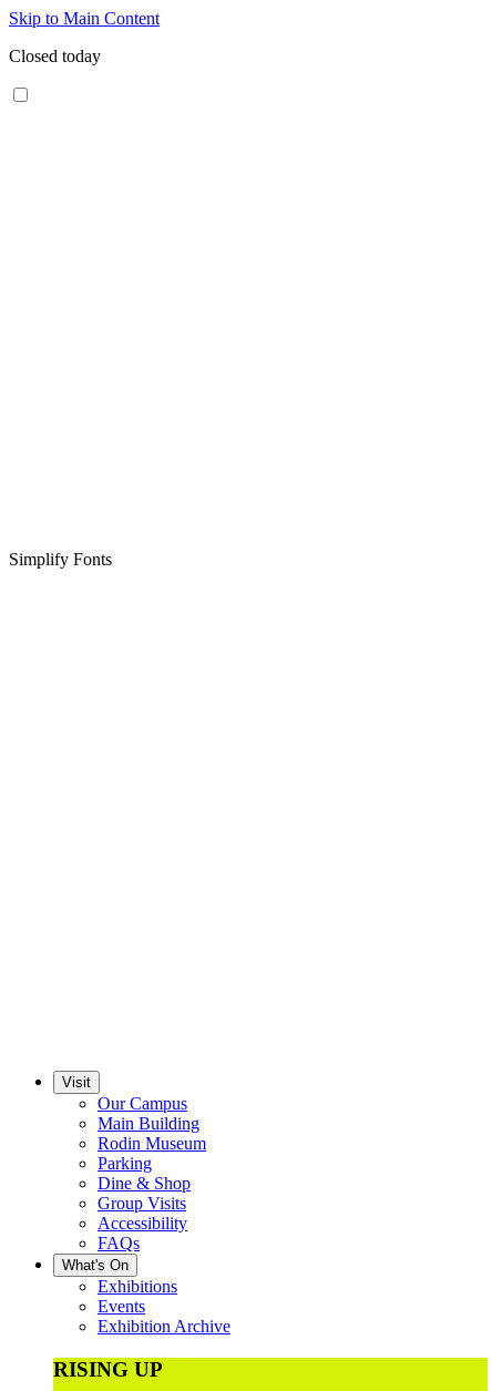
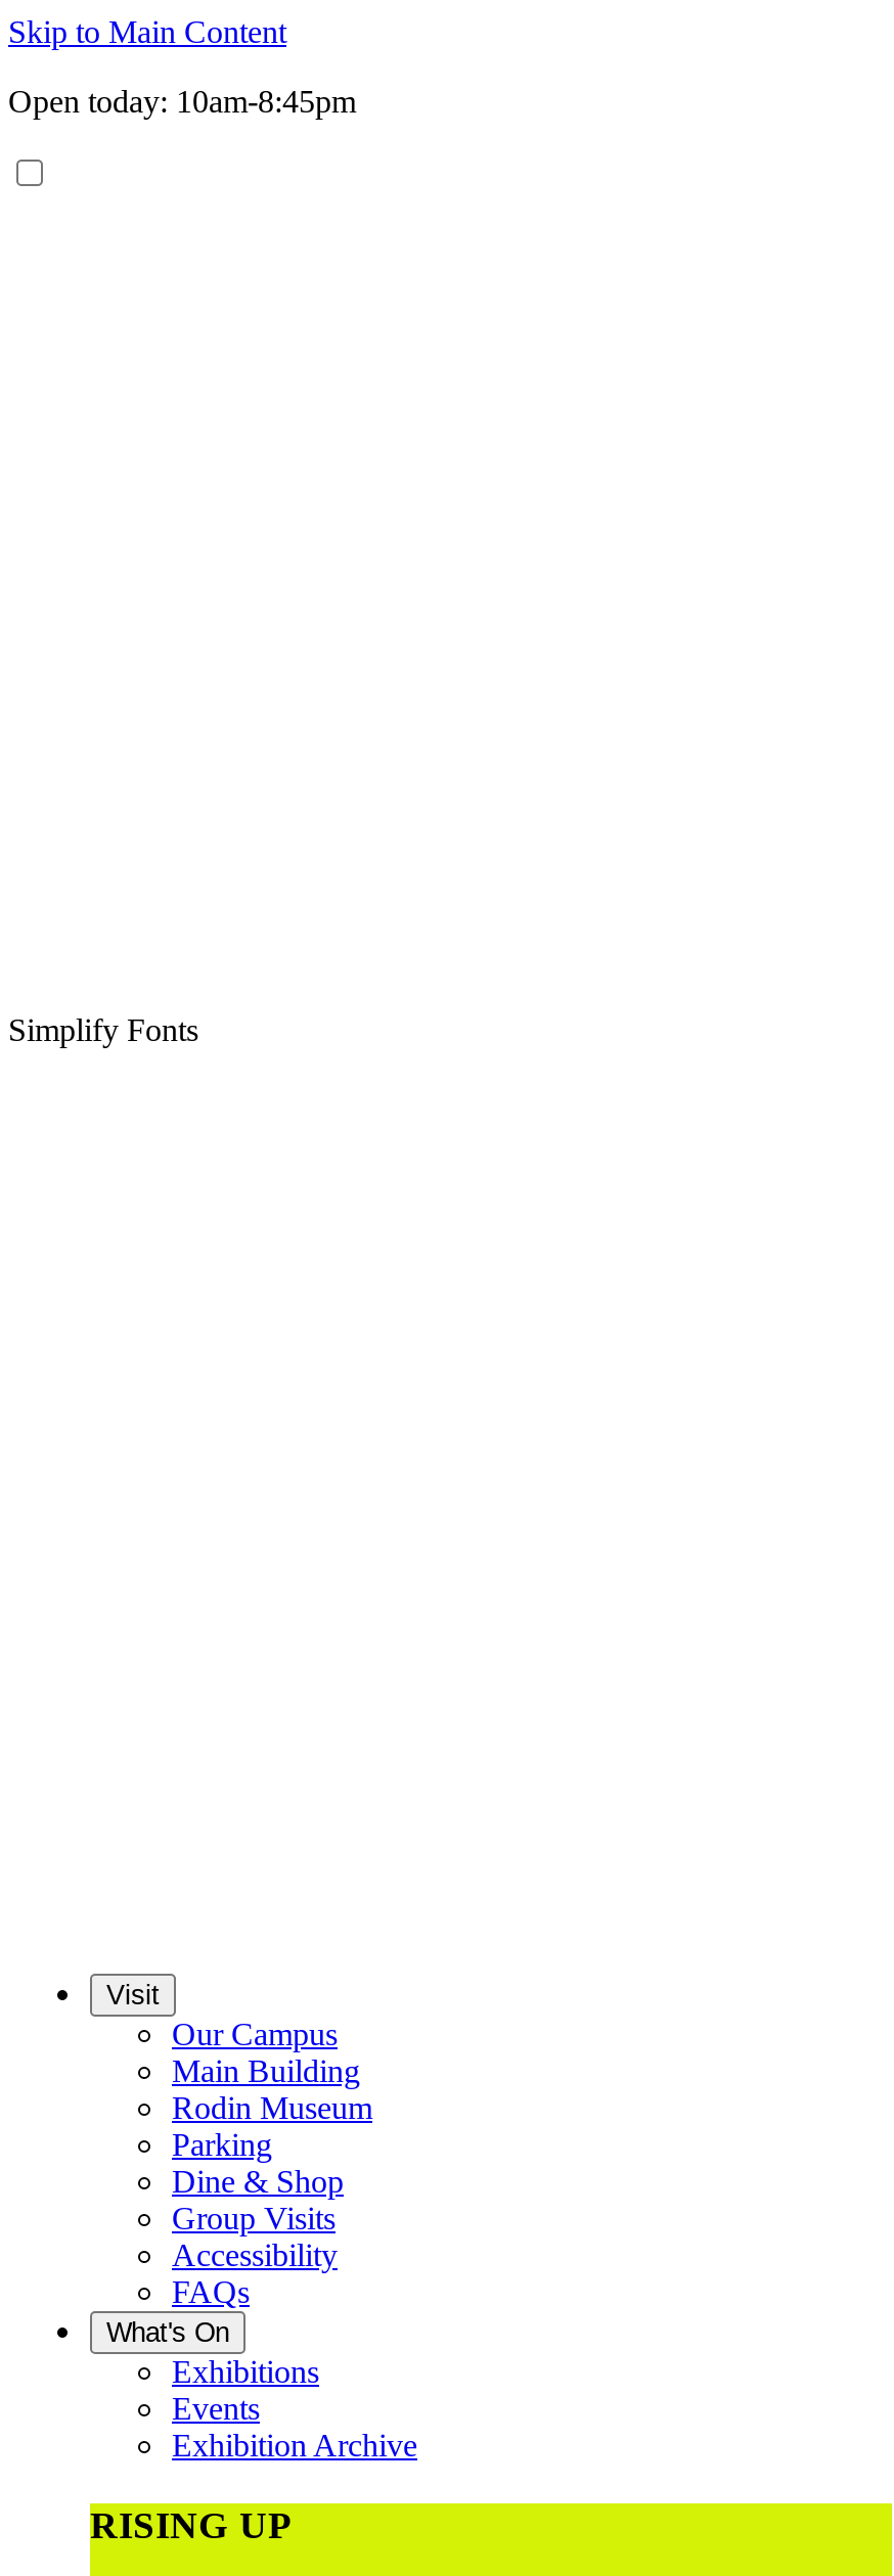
[9,47,101,65] Closed today -> [8,84,356,119] Open today: 10am-8:45pm

